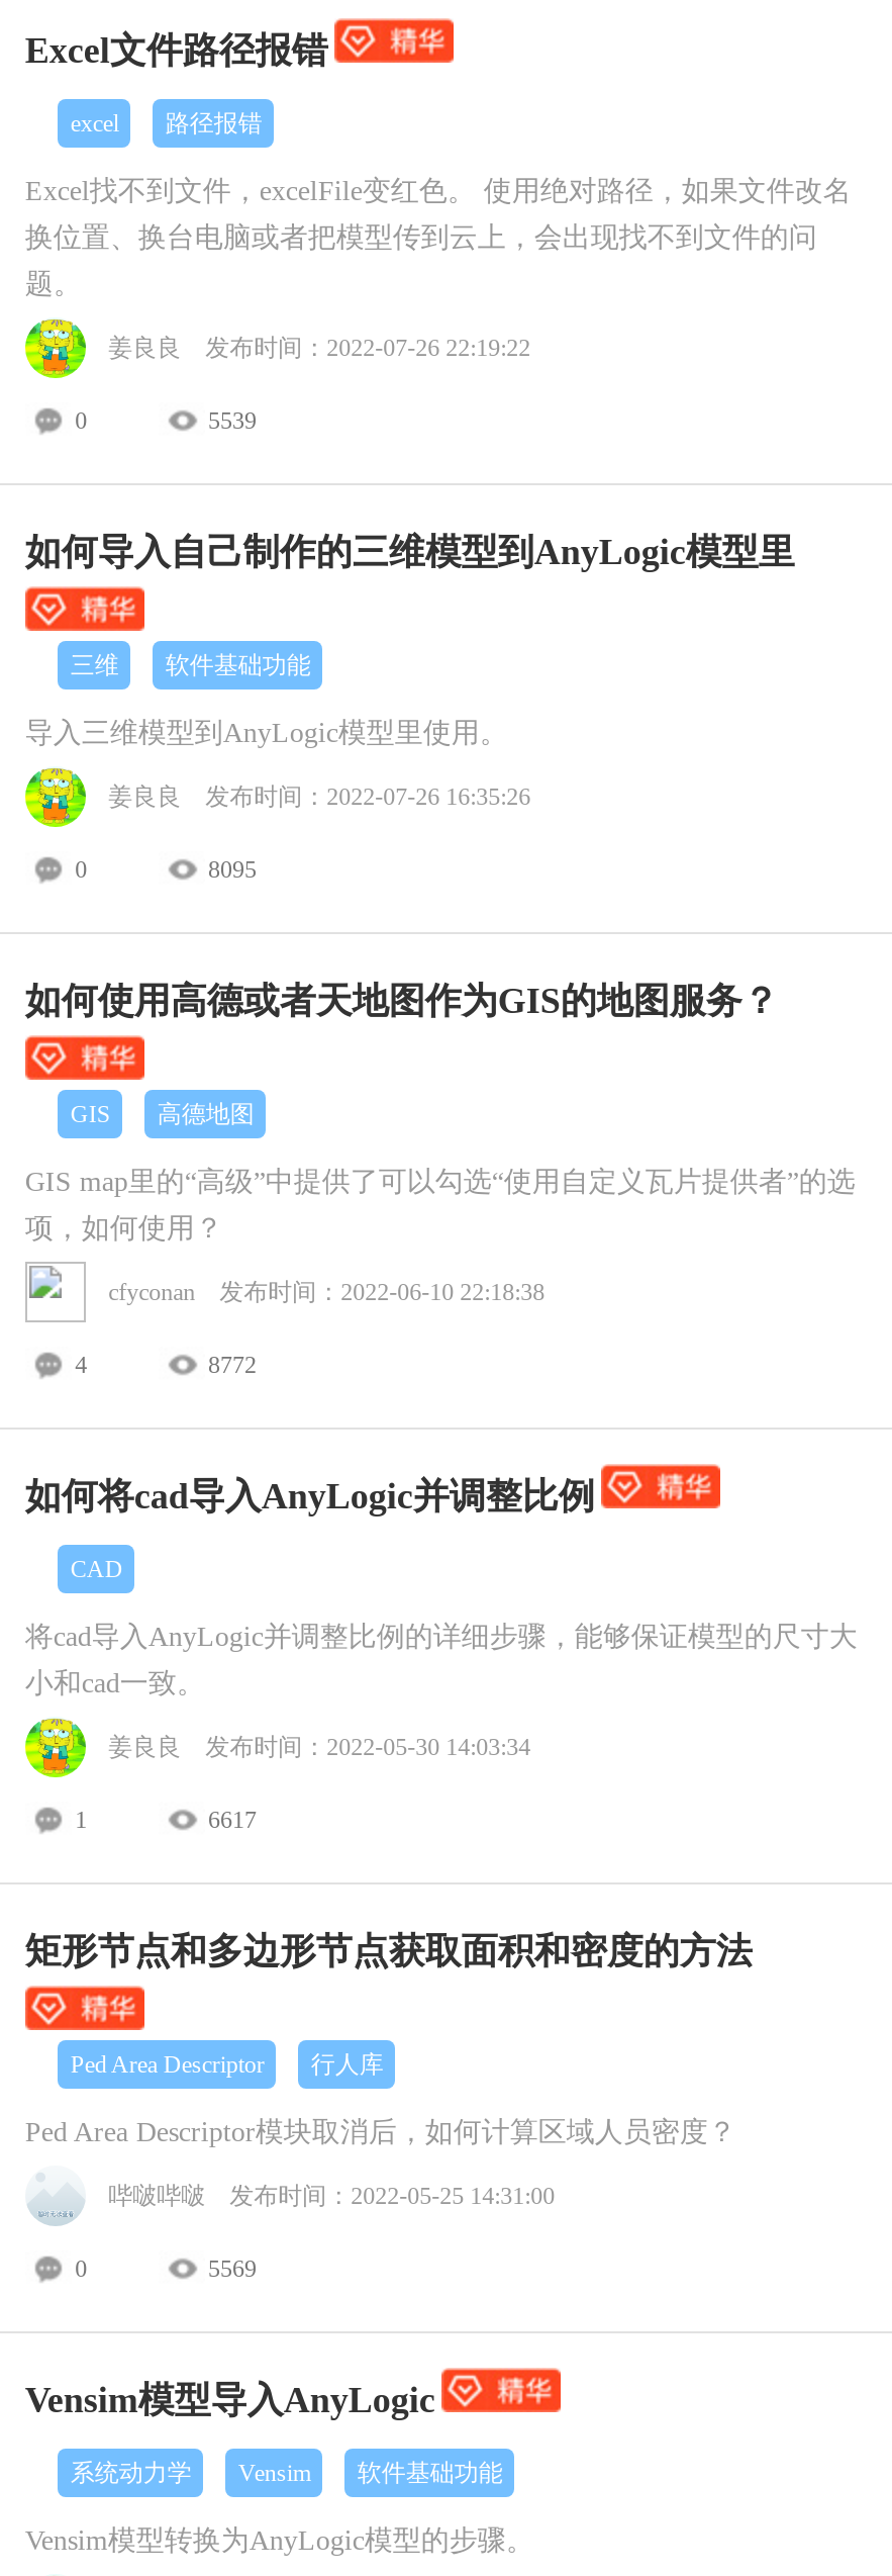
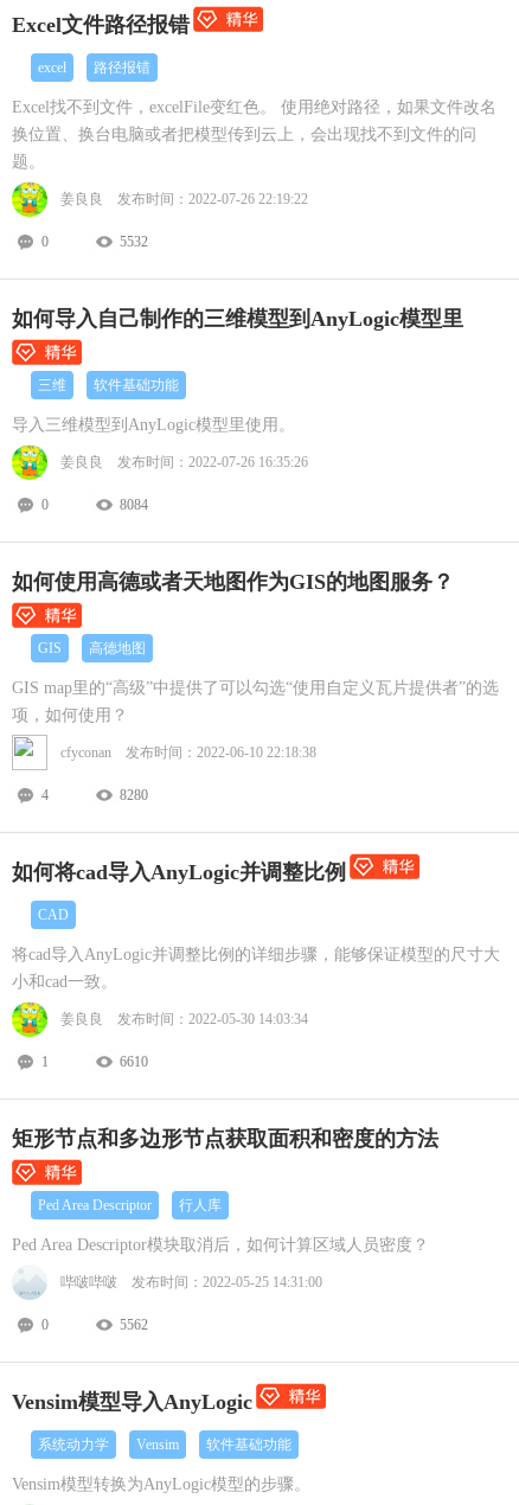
[208,406,257,435] 5539 -> [119,233,148,250] 5532
[208,855,257,884] 8095 -> [119,497,148,513] 8084
[208,1351,257,1379] 8772 -> [119,787,148,803] 8280
[208,1806,257,1834] 6617 -> [119,1053,148,1070] 6610
[208,2255,257,2283] 5569 -> [119,1317,148,1333] 5562

